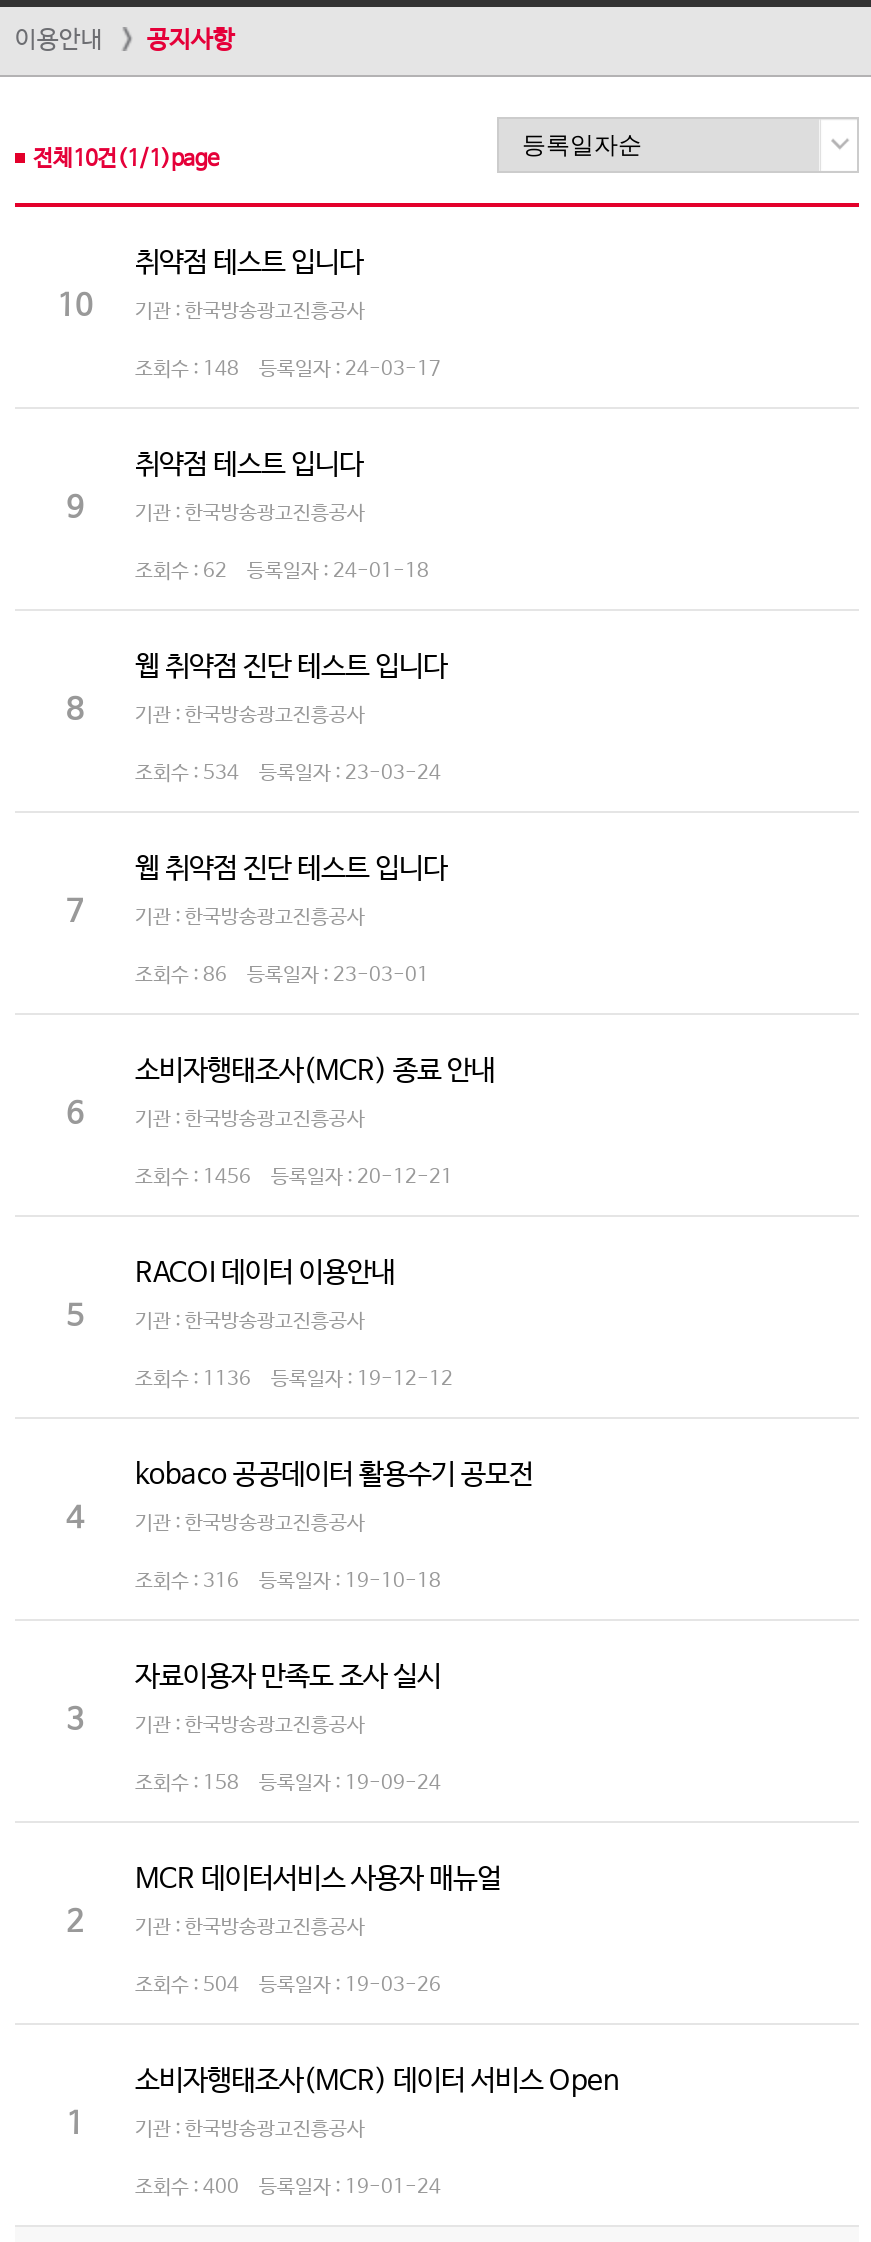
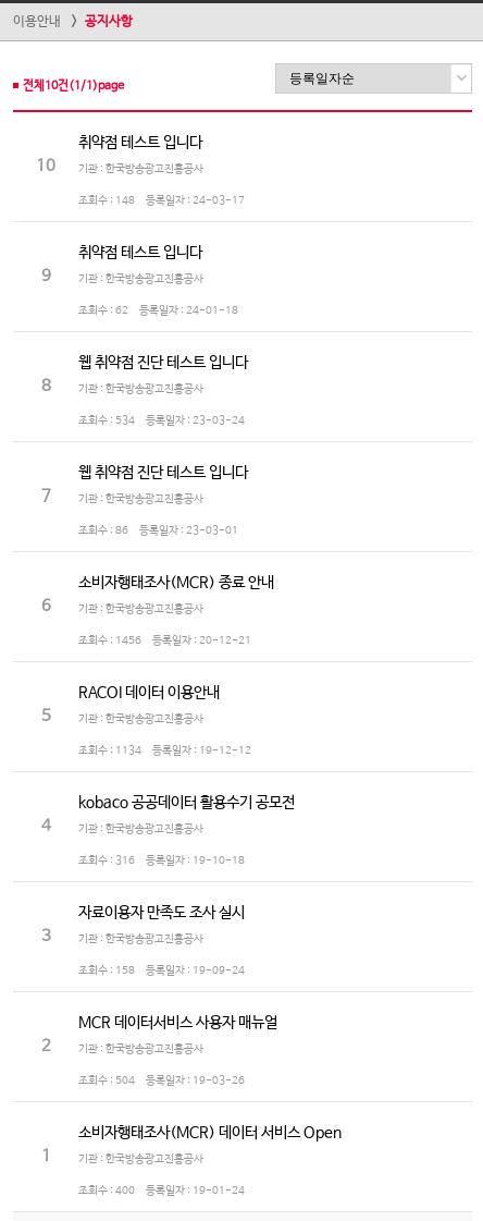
[135,1367,453,1391] 조회수 : 1136 등록일자 : 19-12-12 -> [78,744,251,757] 조회수 : 1134 등록일자 : 19-12-12

